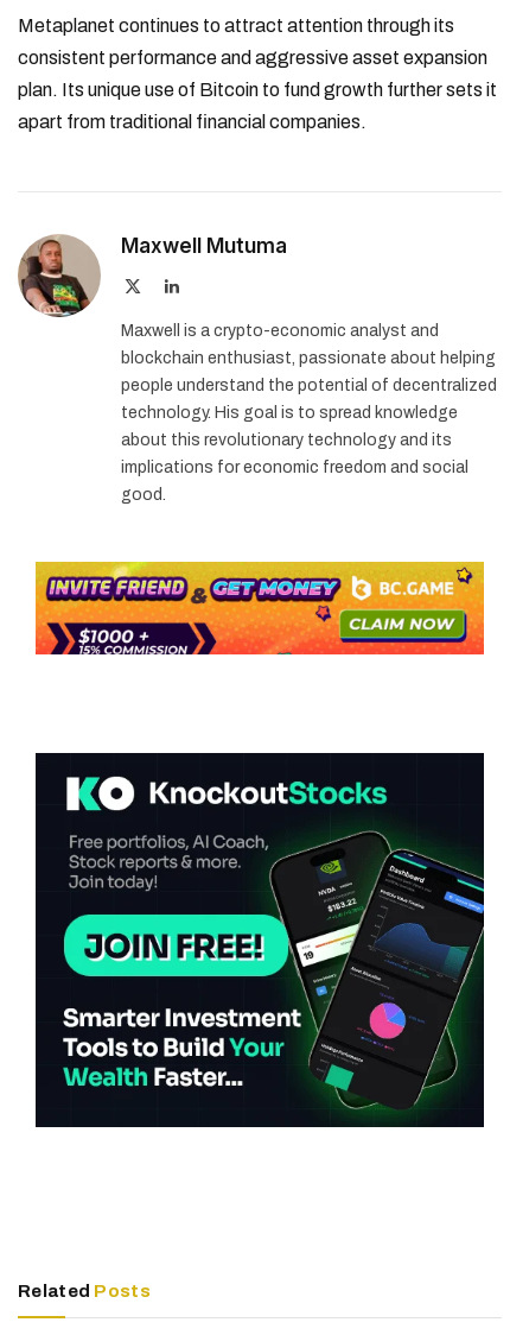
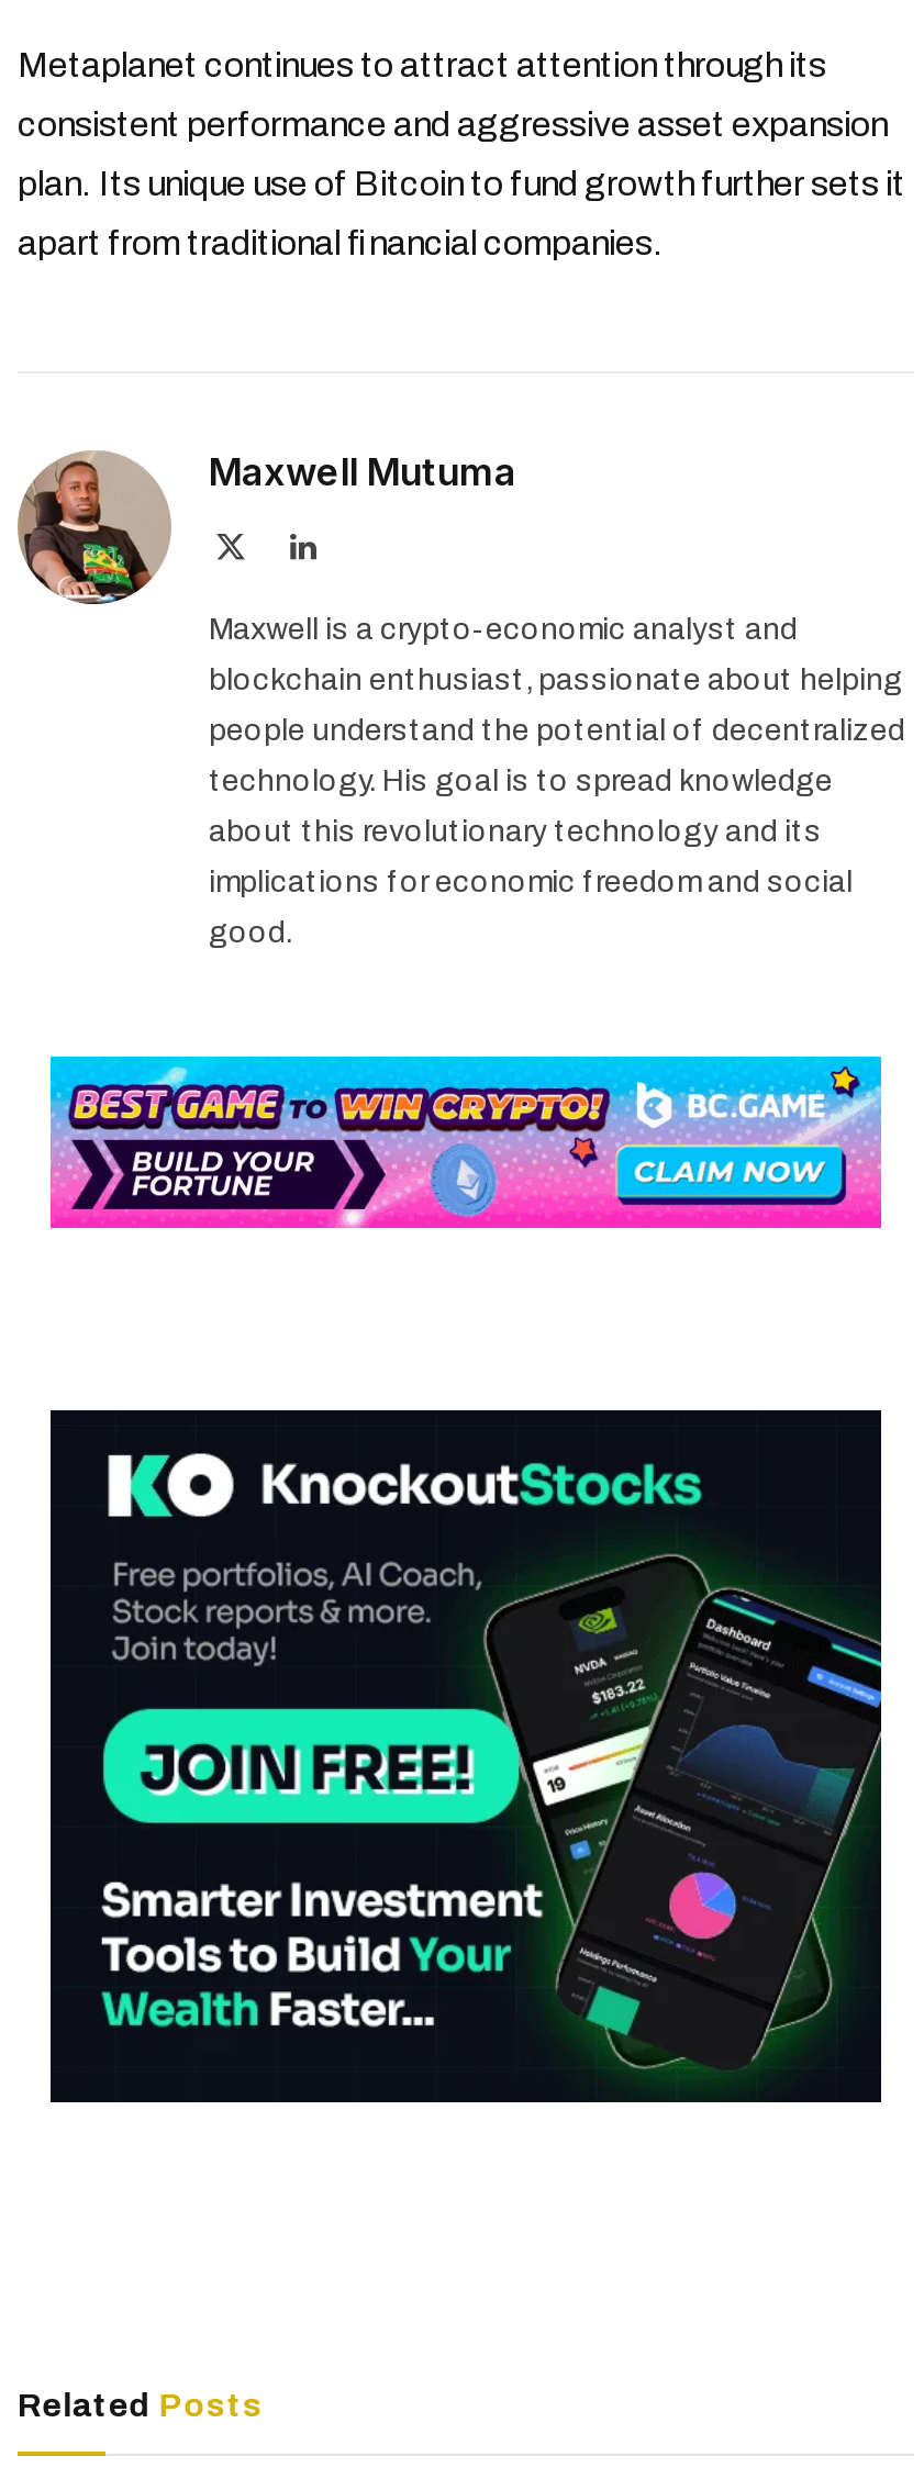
[34,561,485,656] [image] -> [48,1054,883,1230] [image]

